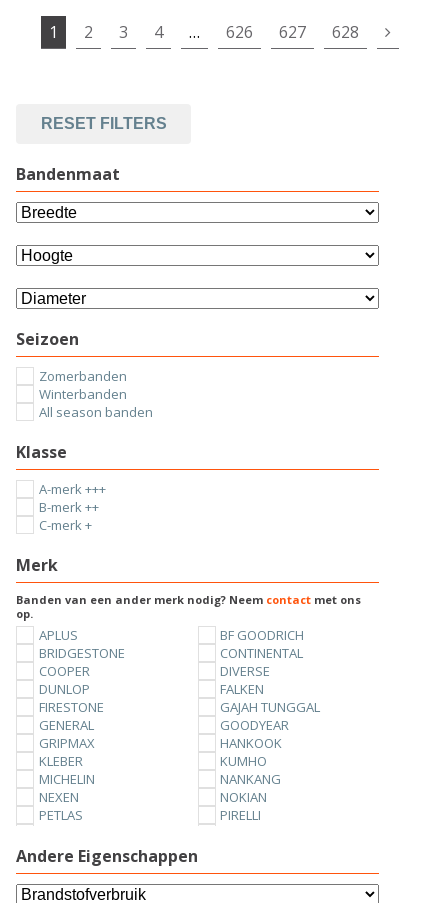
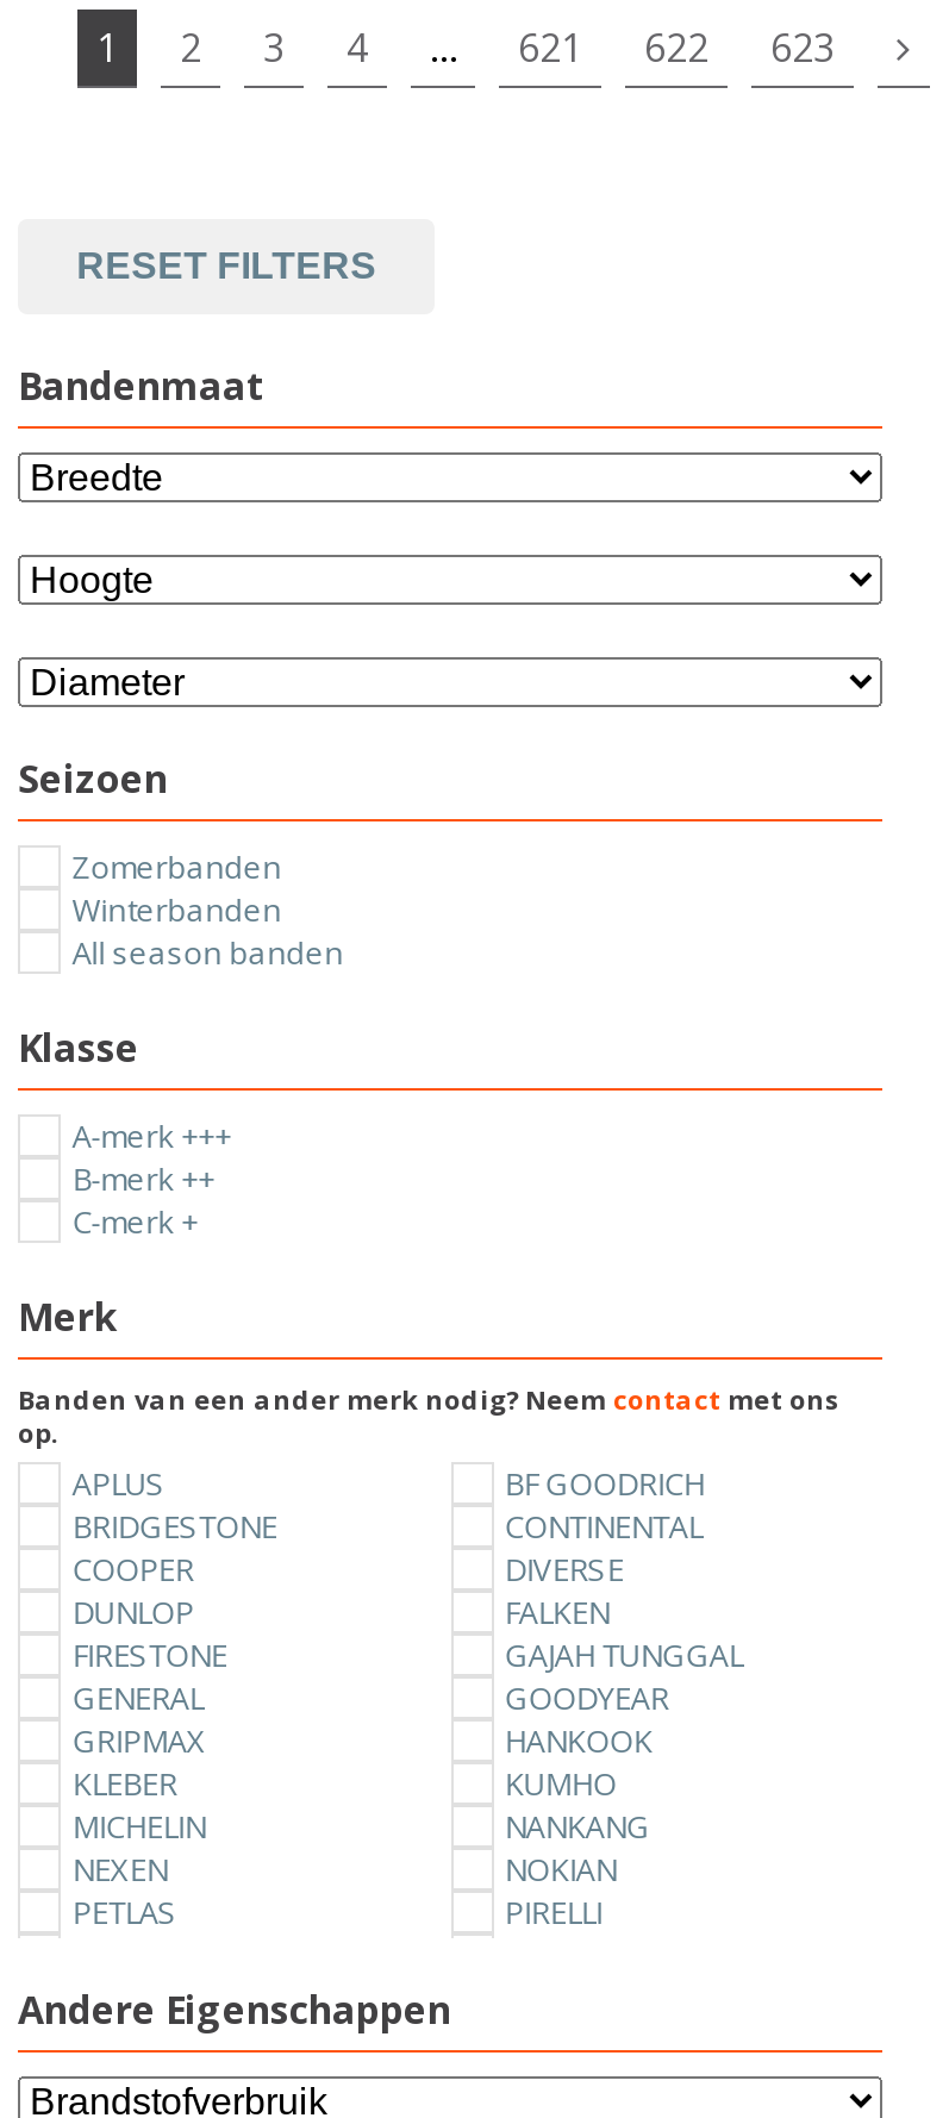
[226,21,253,43] 626 -> [518,21,582,74] 621
[279,21,306,43] 627 -> [644,21,708,74] 622
[332,21,359,43] 628 -> [770,21,835,74] 623

